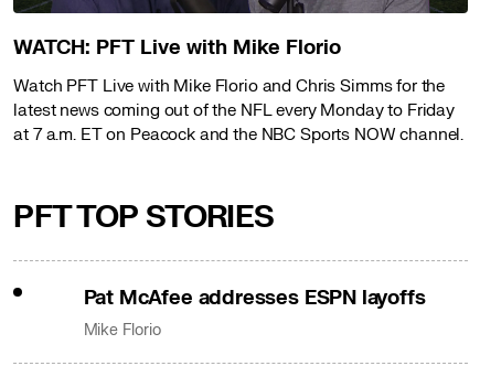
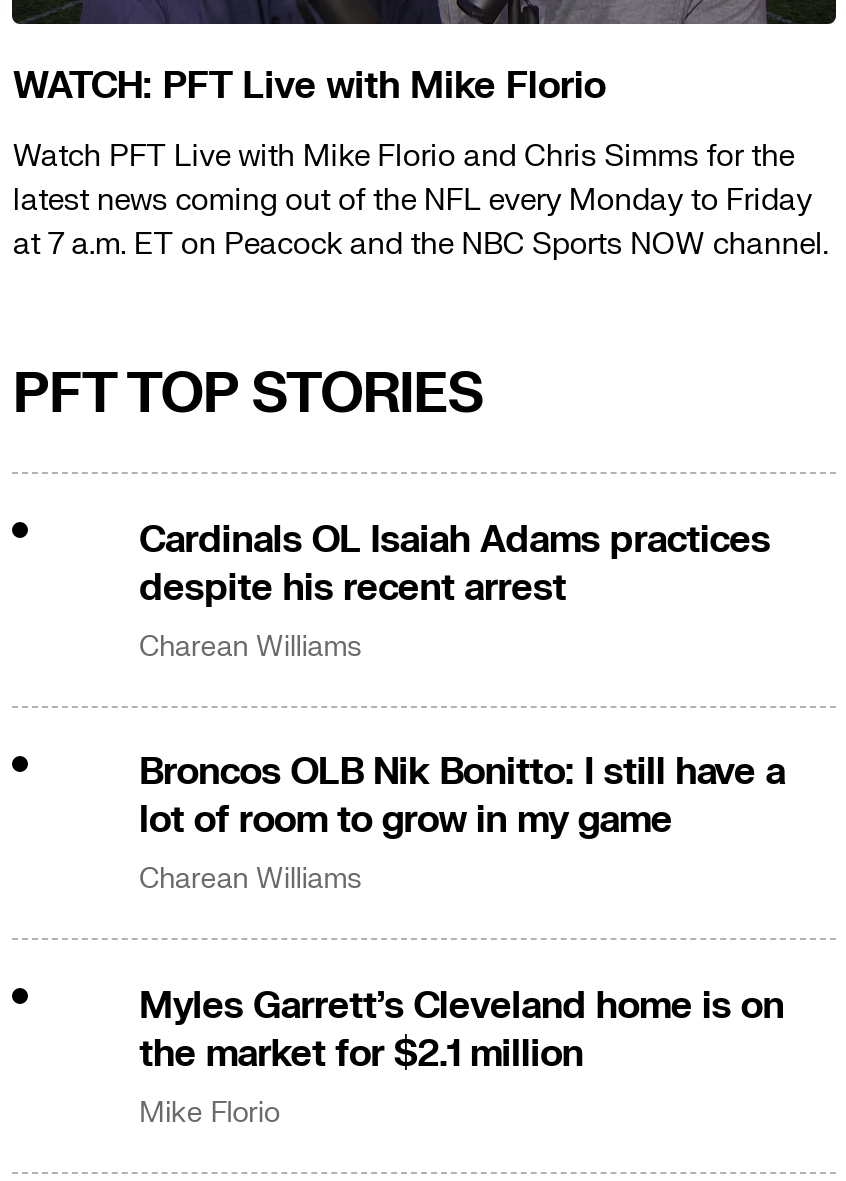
[83,284,425,311] Pat McAfee addresses ESPN layoffs -> [139,515,785,1078] Cardinals OL Isaiah Adams practices | despite his recent arrest | Charean Williams | Broncos OLB Nik Bonitto: I still have a | lot of room to grow in my game | Charean Williams | Myles Garrett’s Cleveland home is on | the market for $2.1 million

